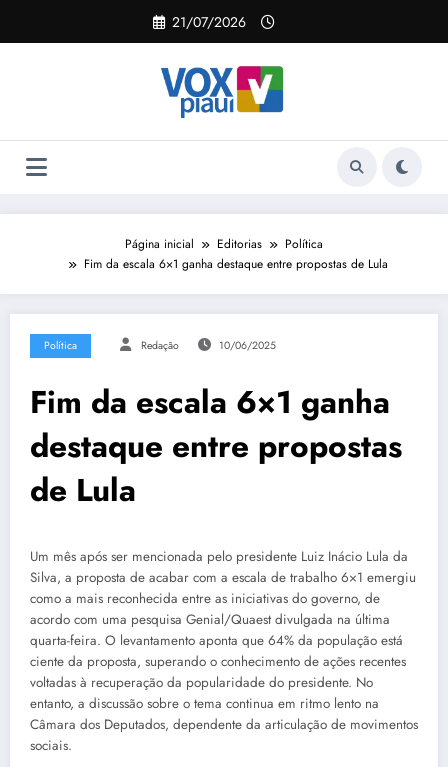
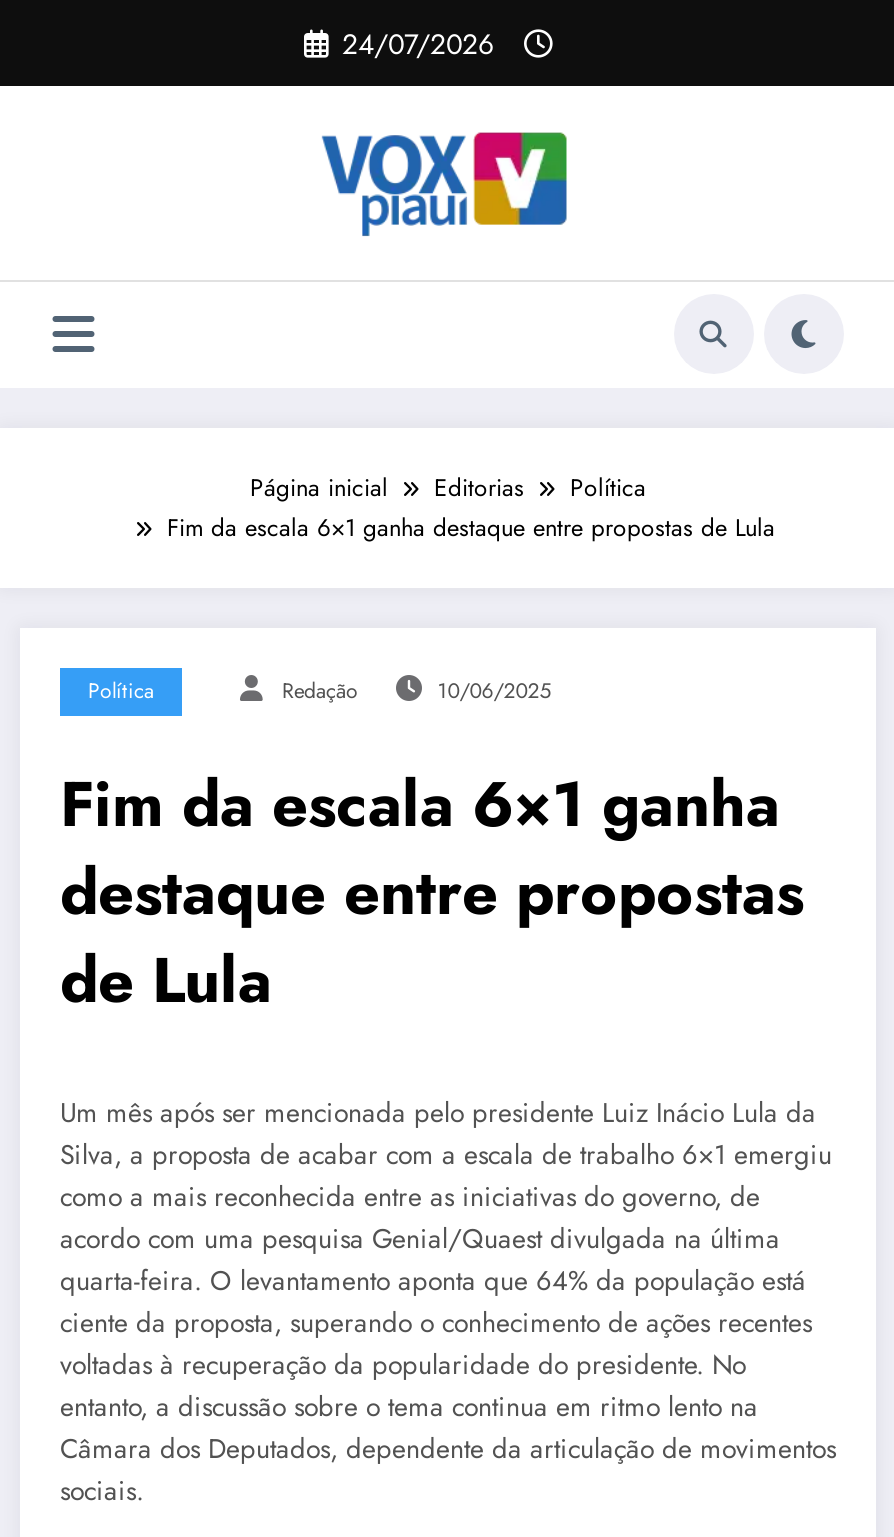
[172,12,246,32] 21/07/2026 -> [342,24,494,64] 24/07/2026

